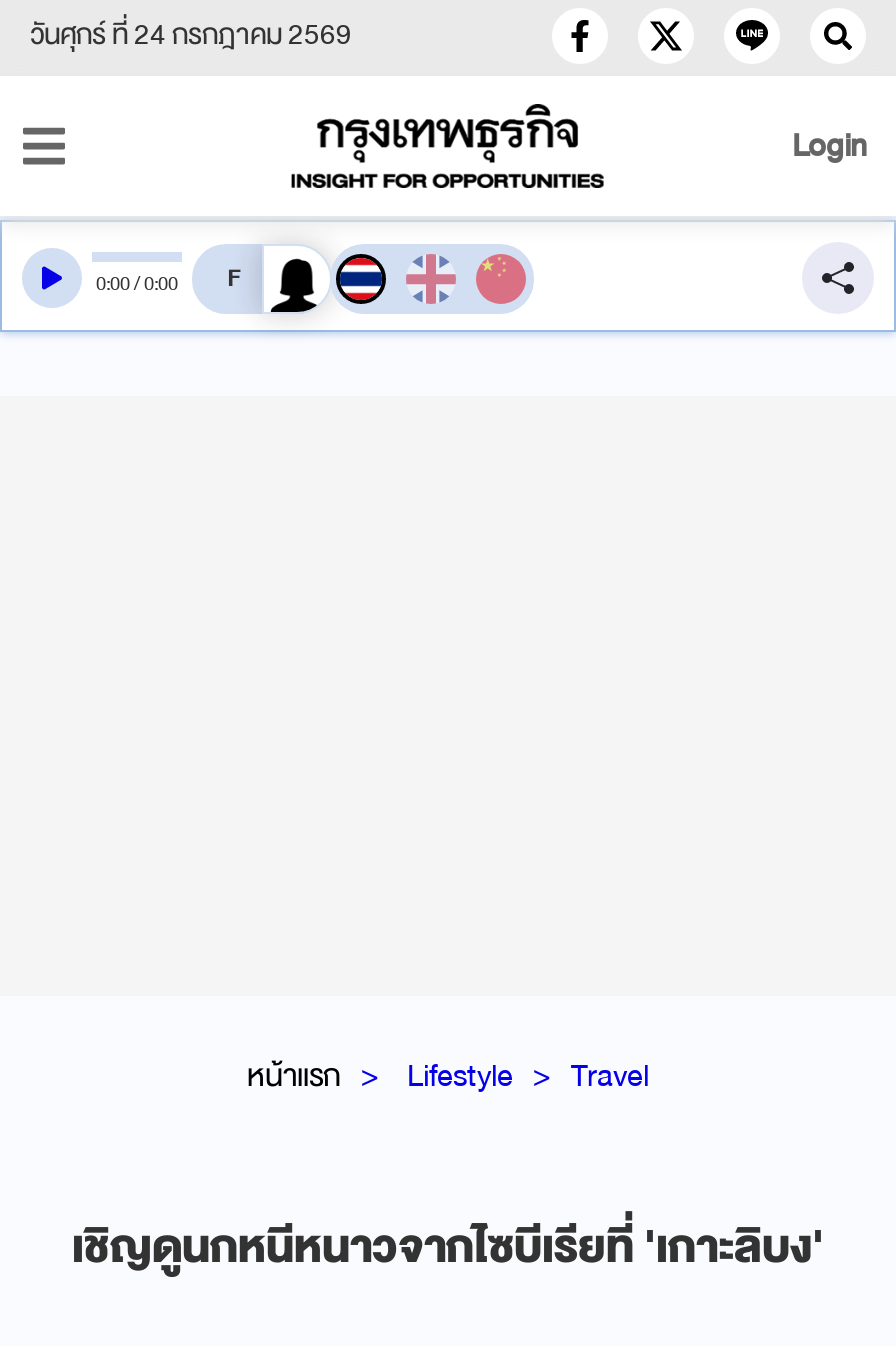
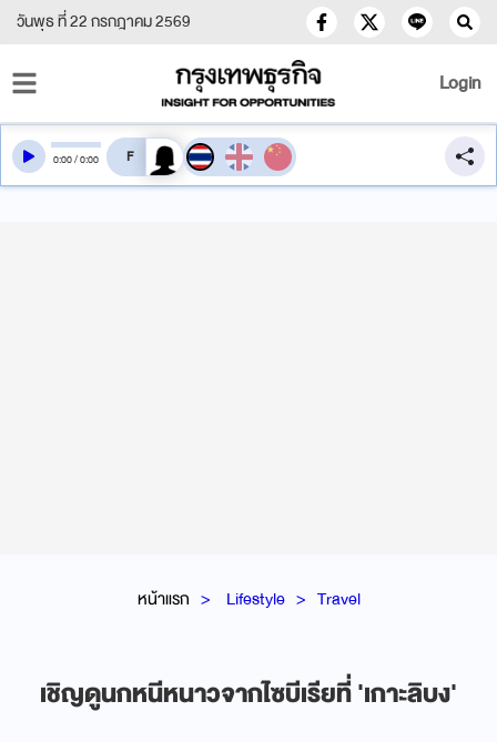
[30,10,352,60] วันศุกร์ ที่ 24 กรกฎาคม 2569 -> [17,8,191,35] วันพุธ ที่ 22 กรกฎาคม 2569

